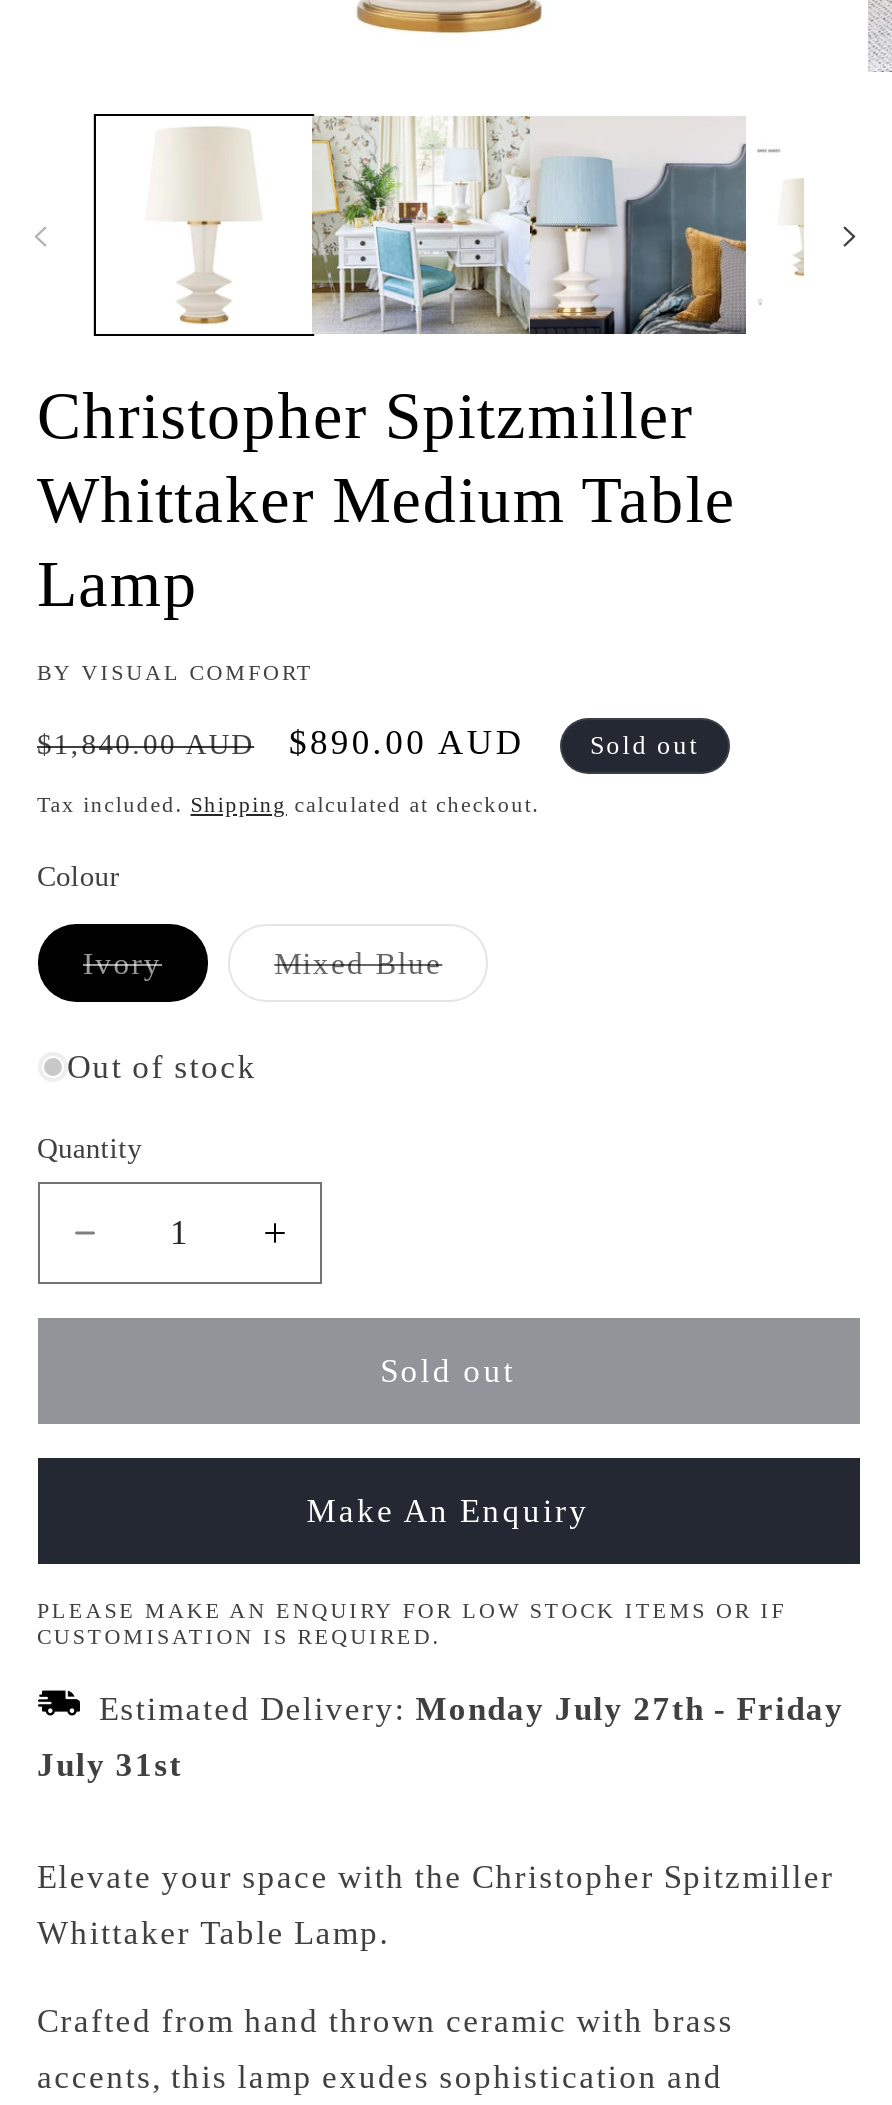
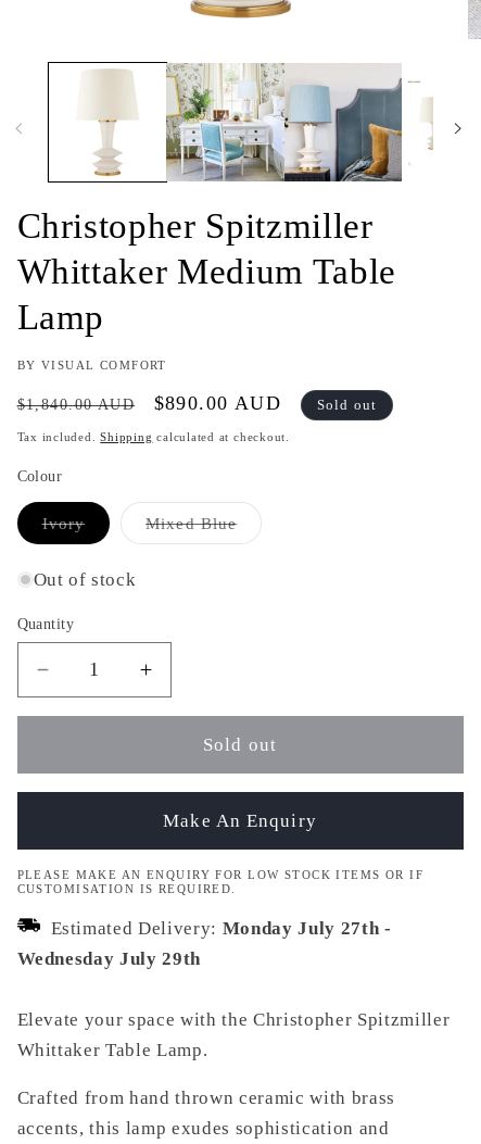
[99,1690,844,1728] Estimated Delivery: Monday July 27th - Friday -> [50,918,392,939] Estimated Delivery: Monday July 27th -
[37,1746,183,1784] July 31st -> [17,949,201,969] Wednesday July 29th

